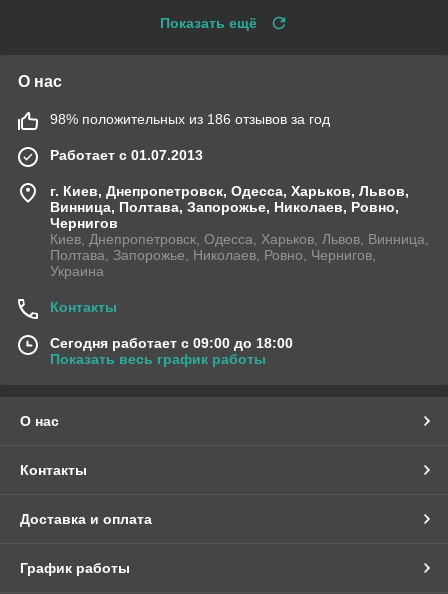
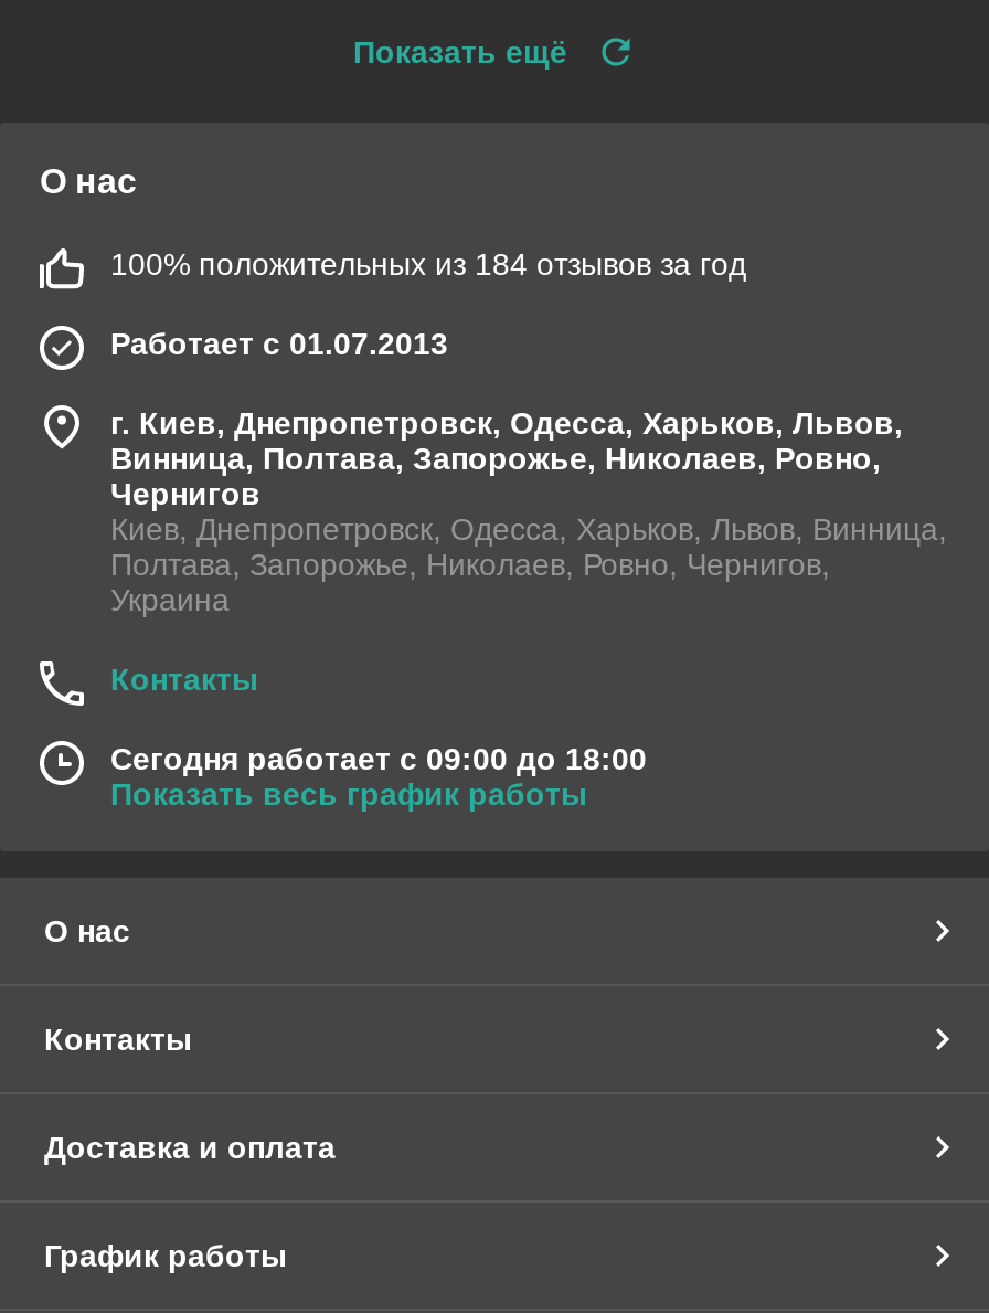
[50,111,330,127] 98% положительных из 186 отзывов за год -> [110,246,746,281] 100% положительных из 184 отзывов за год

